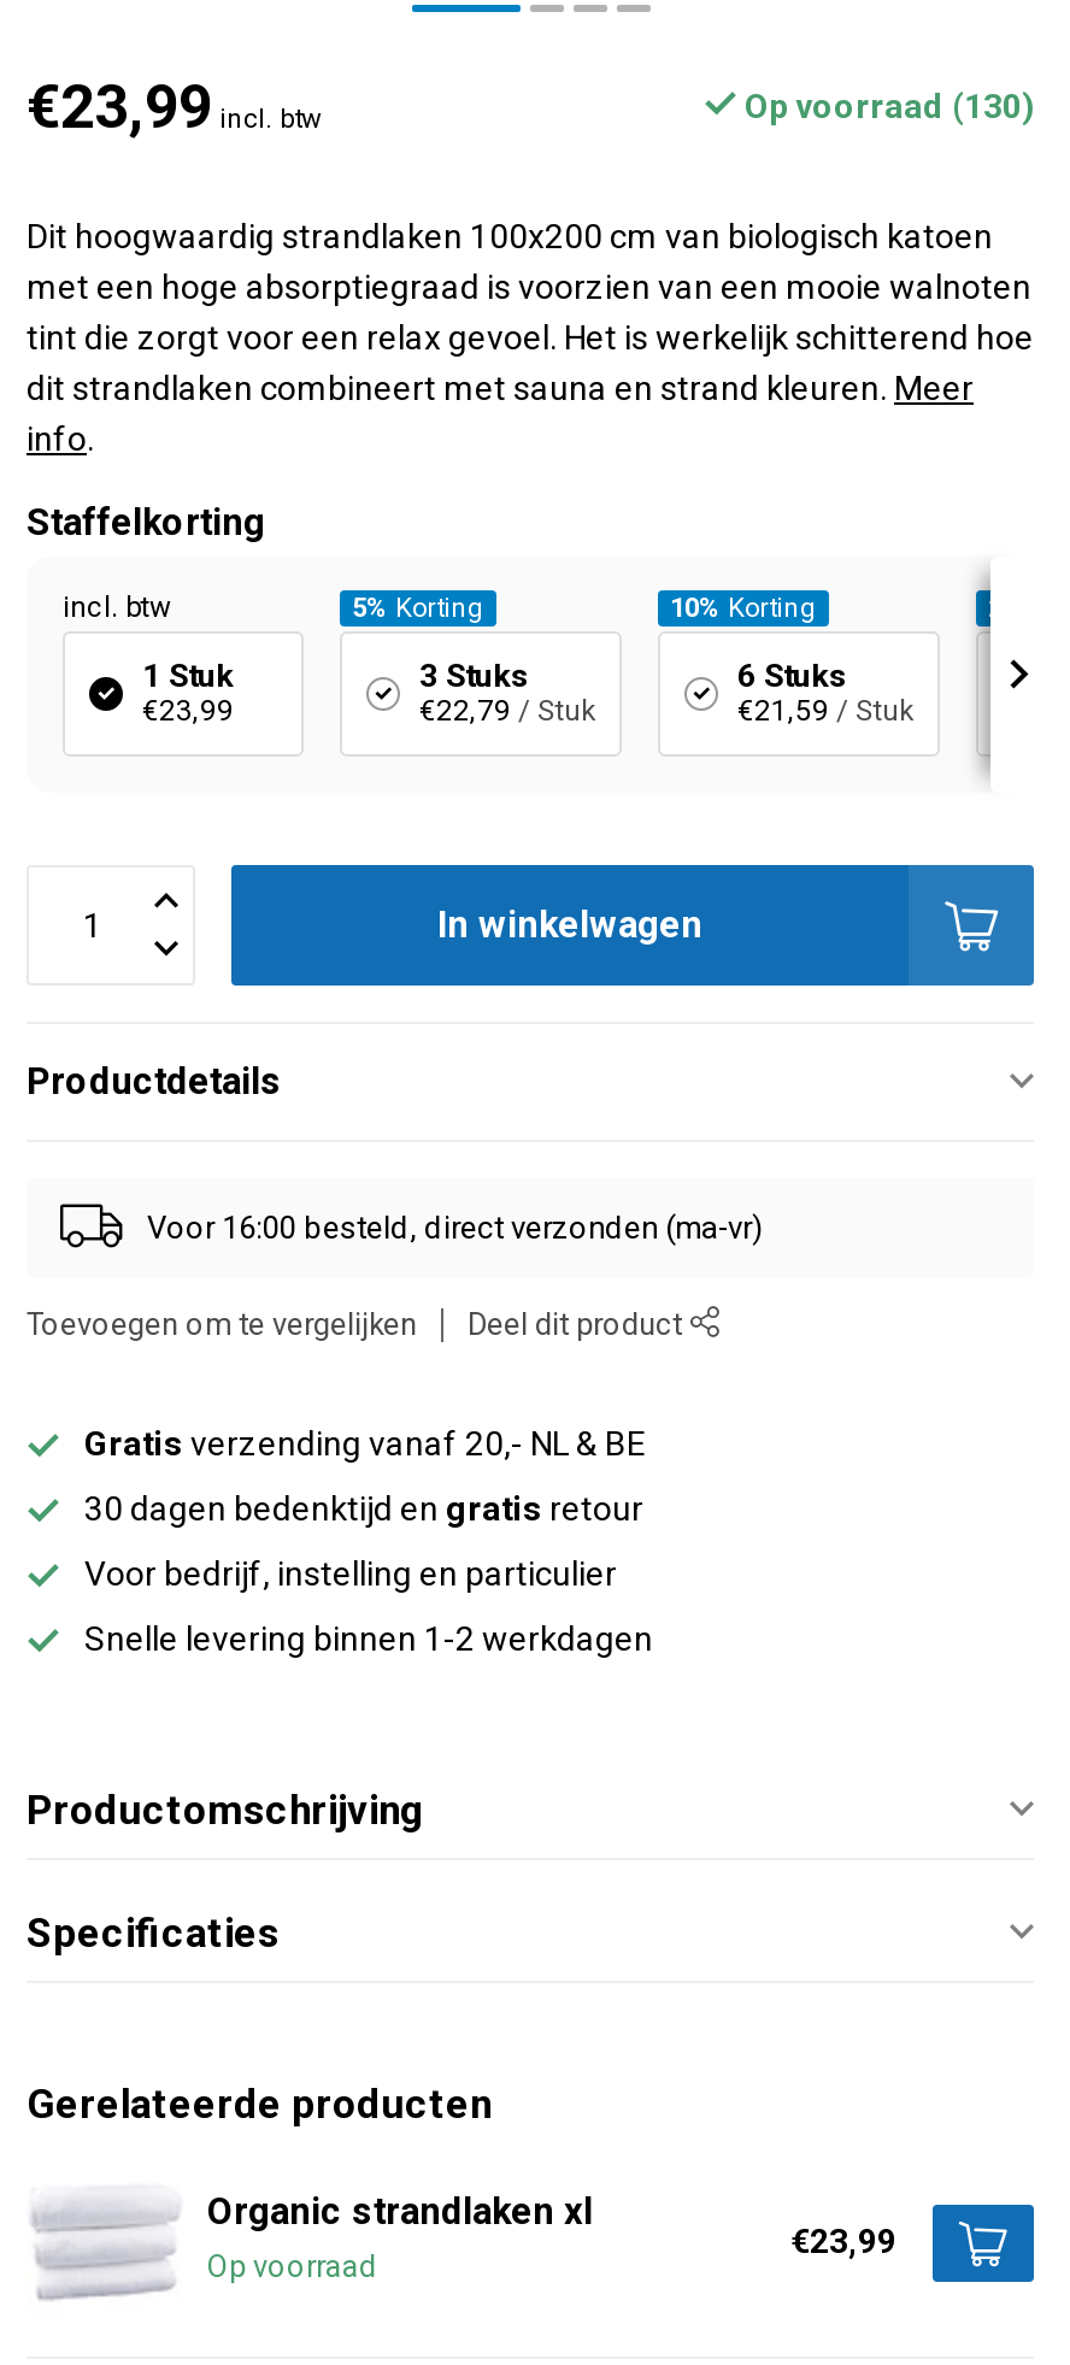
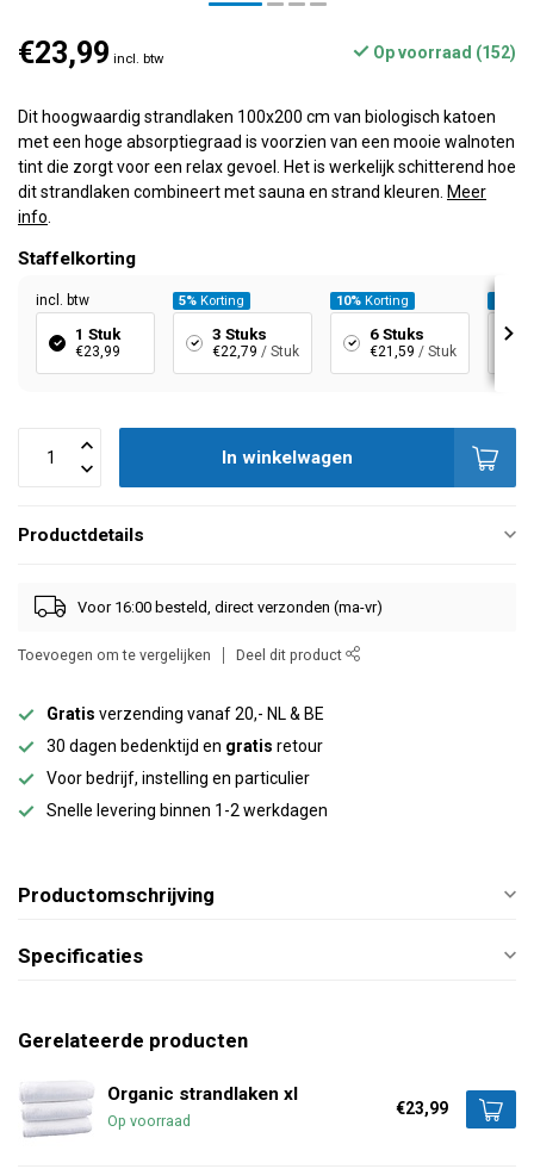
[737,87,1034,125] Op voorraad (130) -> [370,43,516,62] Op voorraad (152)

